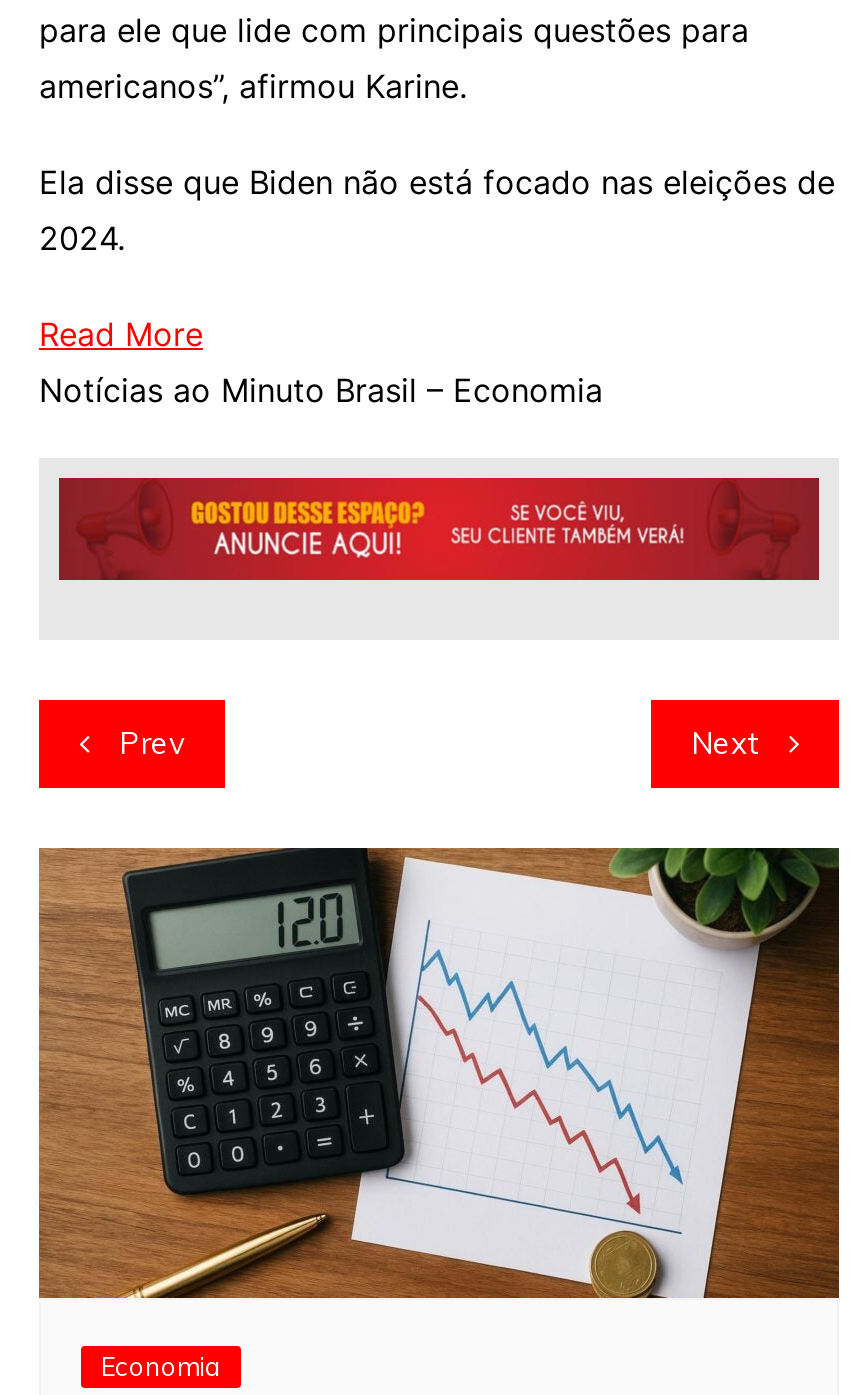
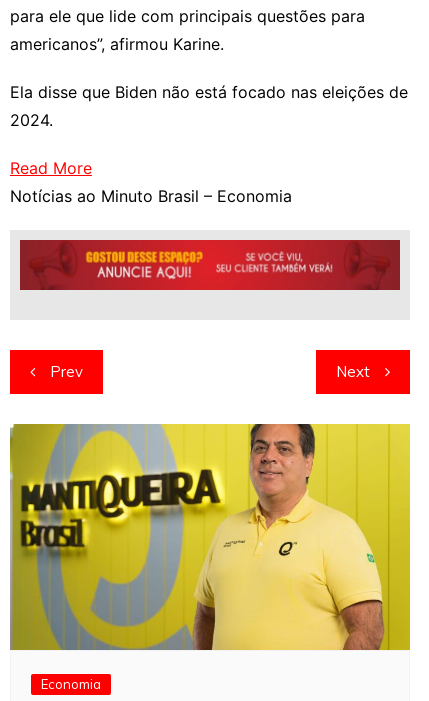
[39,846,841,1302] [image] -> [10,423,411,651] [image]

